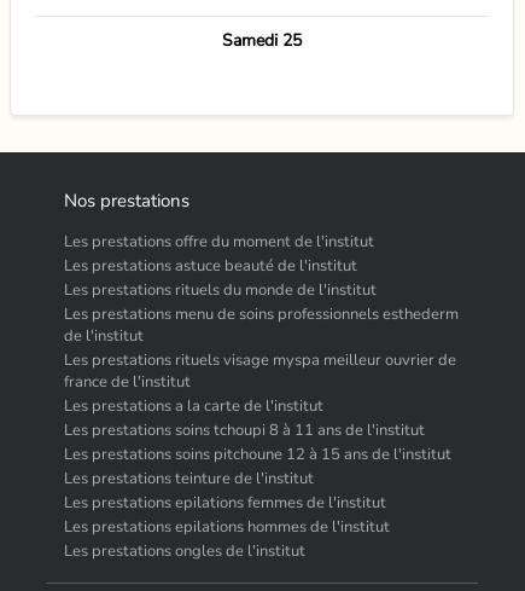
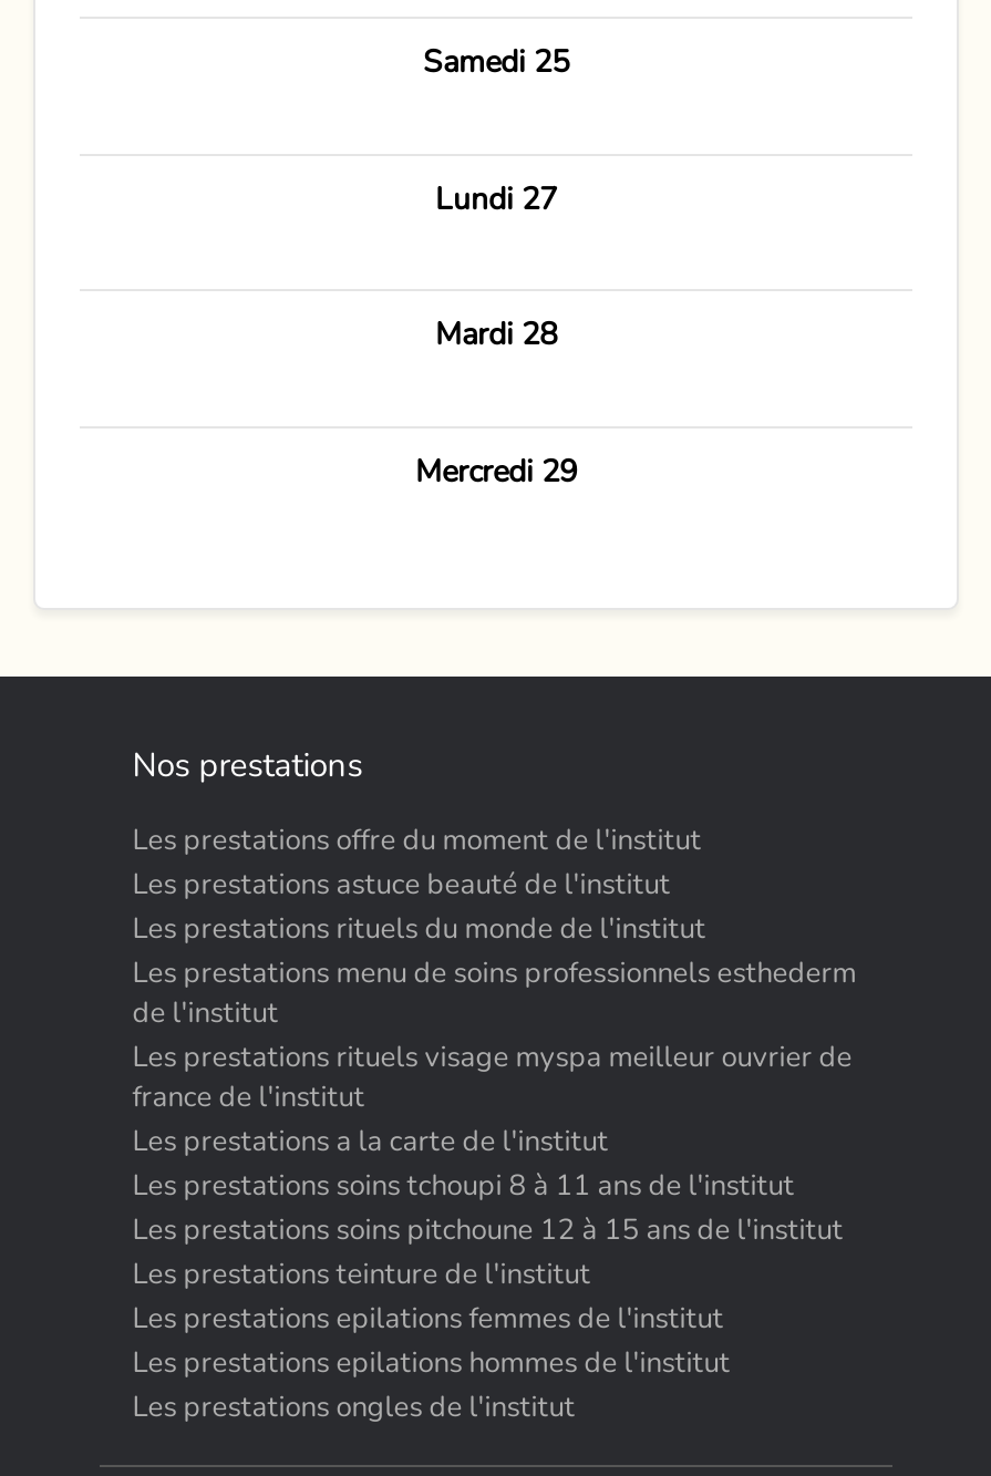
none -> [415,177,577,493] Lundi 27 | Mardi 28 | Mercredi 29

